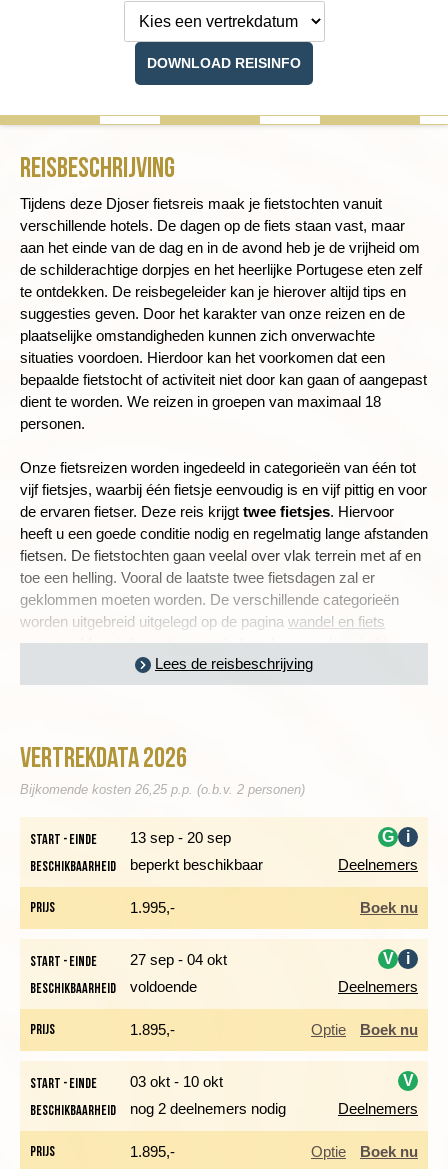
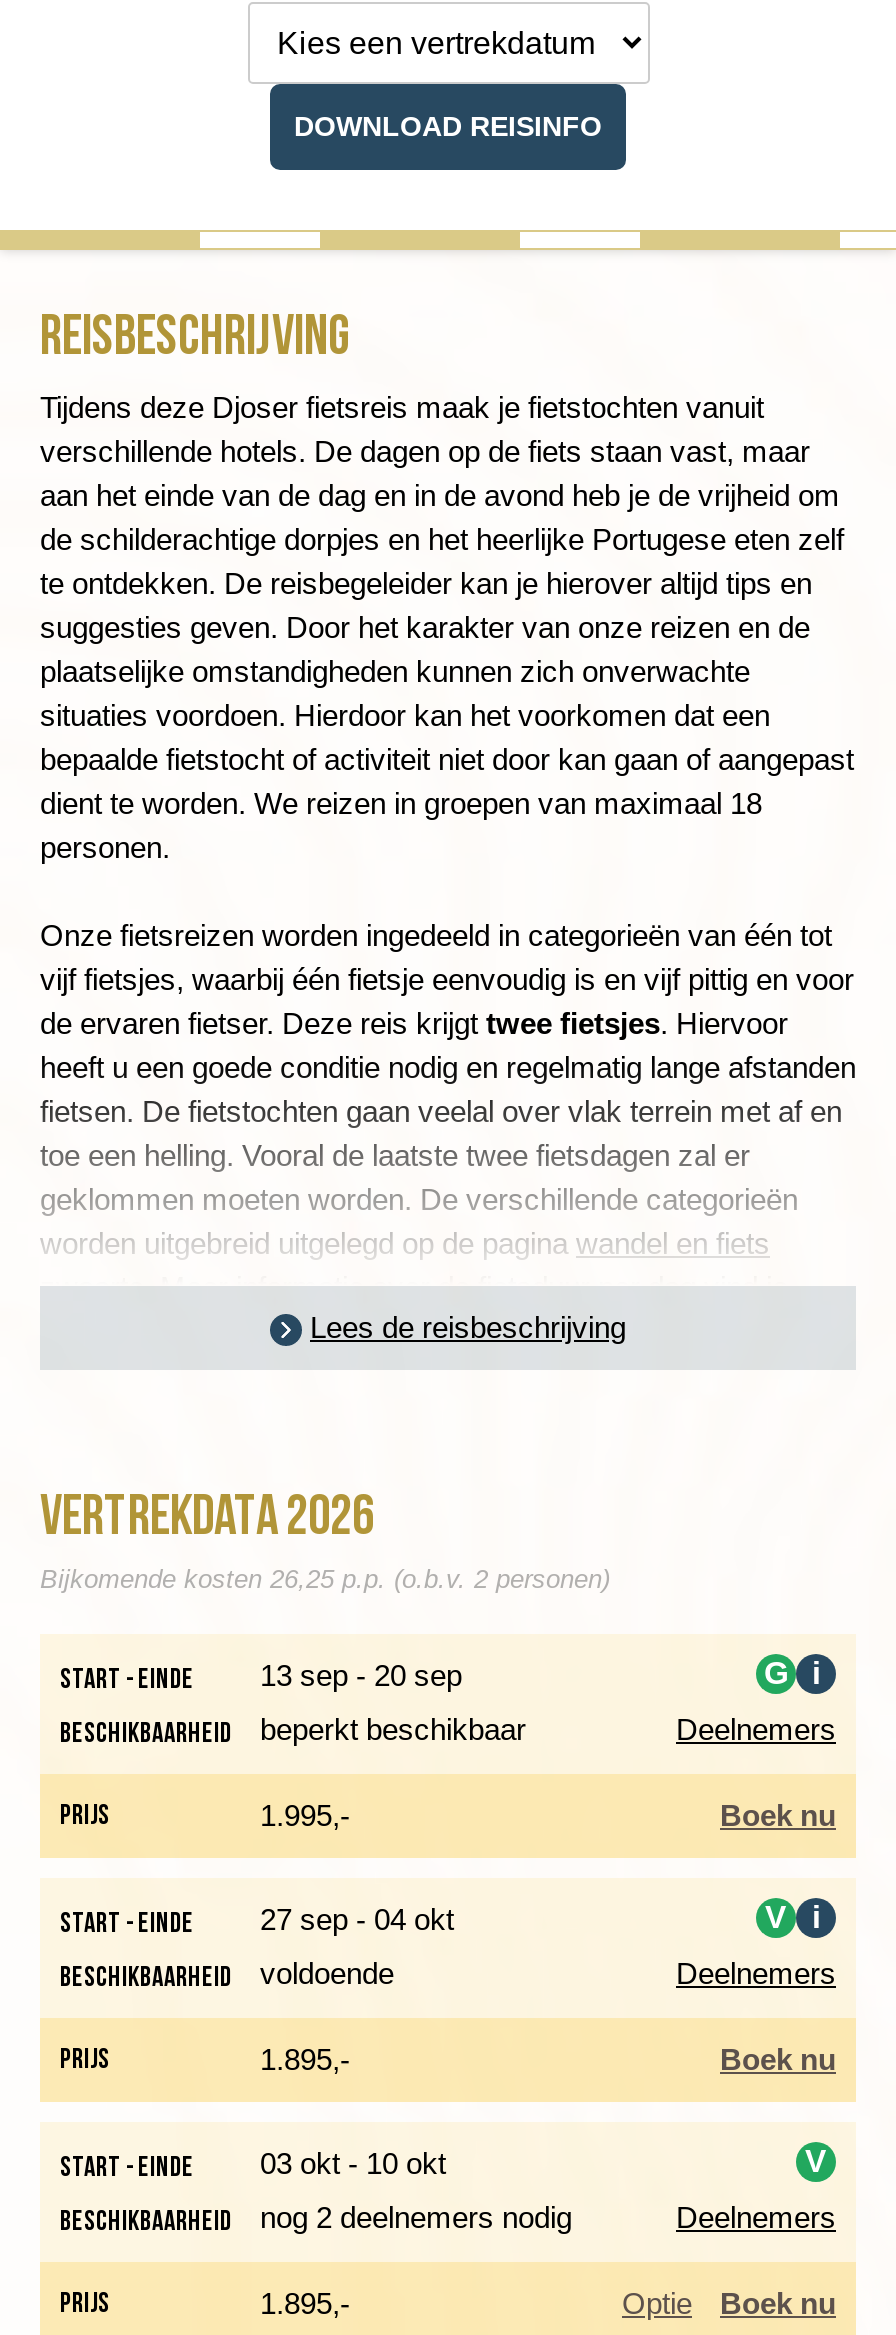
[311,1021,346,1038] Optie -> none

